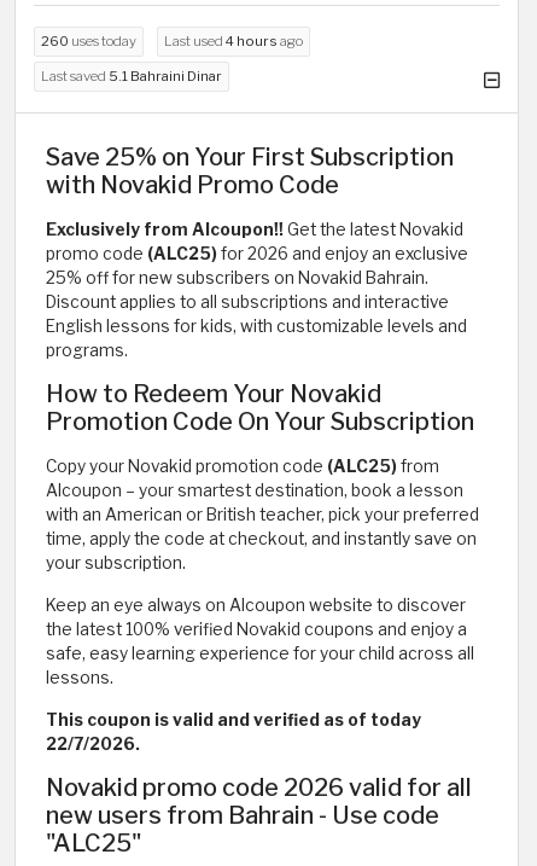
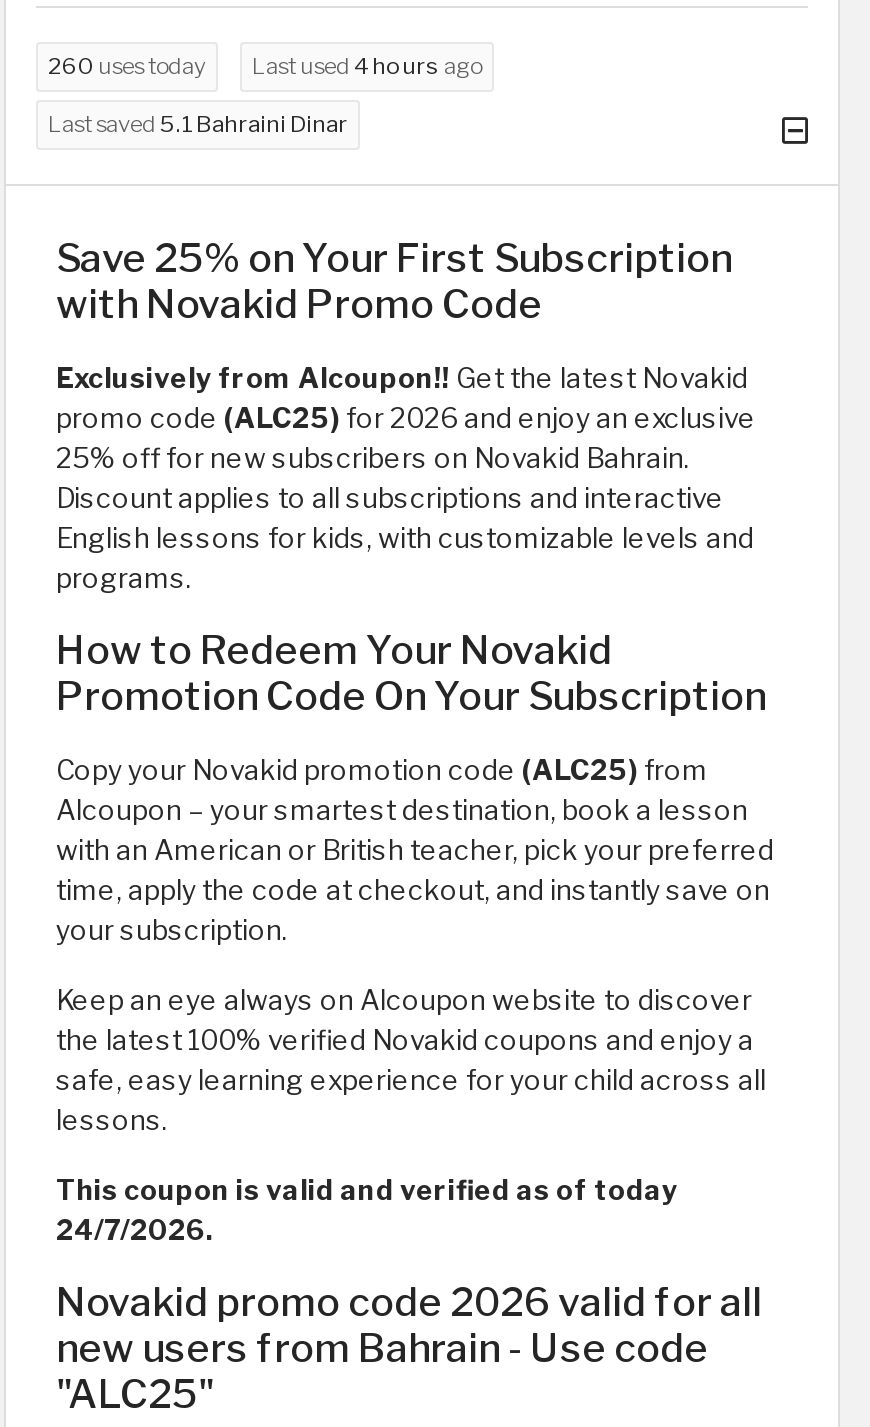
[46,734,140,753] 22/7/2026. -> [56,1213,214,1245] 24/7/2026.

